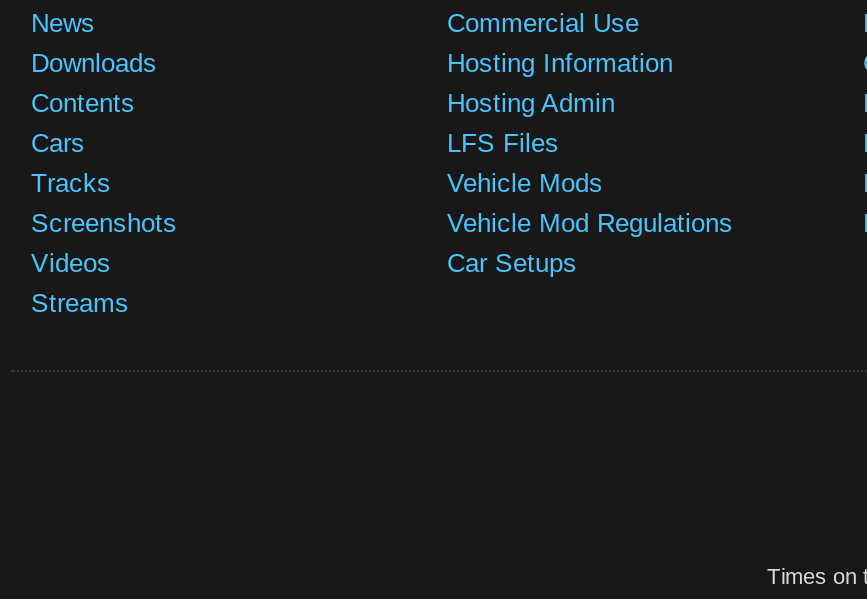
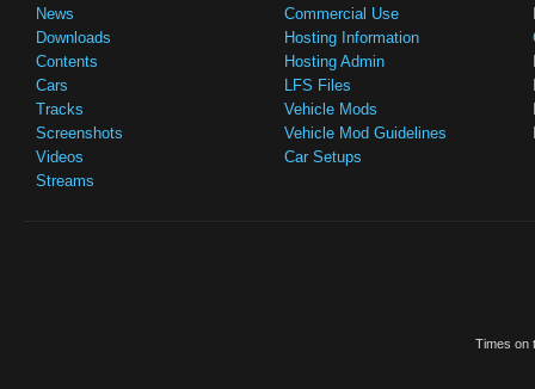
[447,208,733,238] Vehicle Mod Regulations -> [284,124,447,142] Vehicle Mod Guidelines

